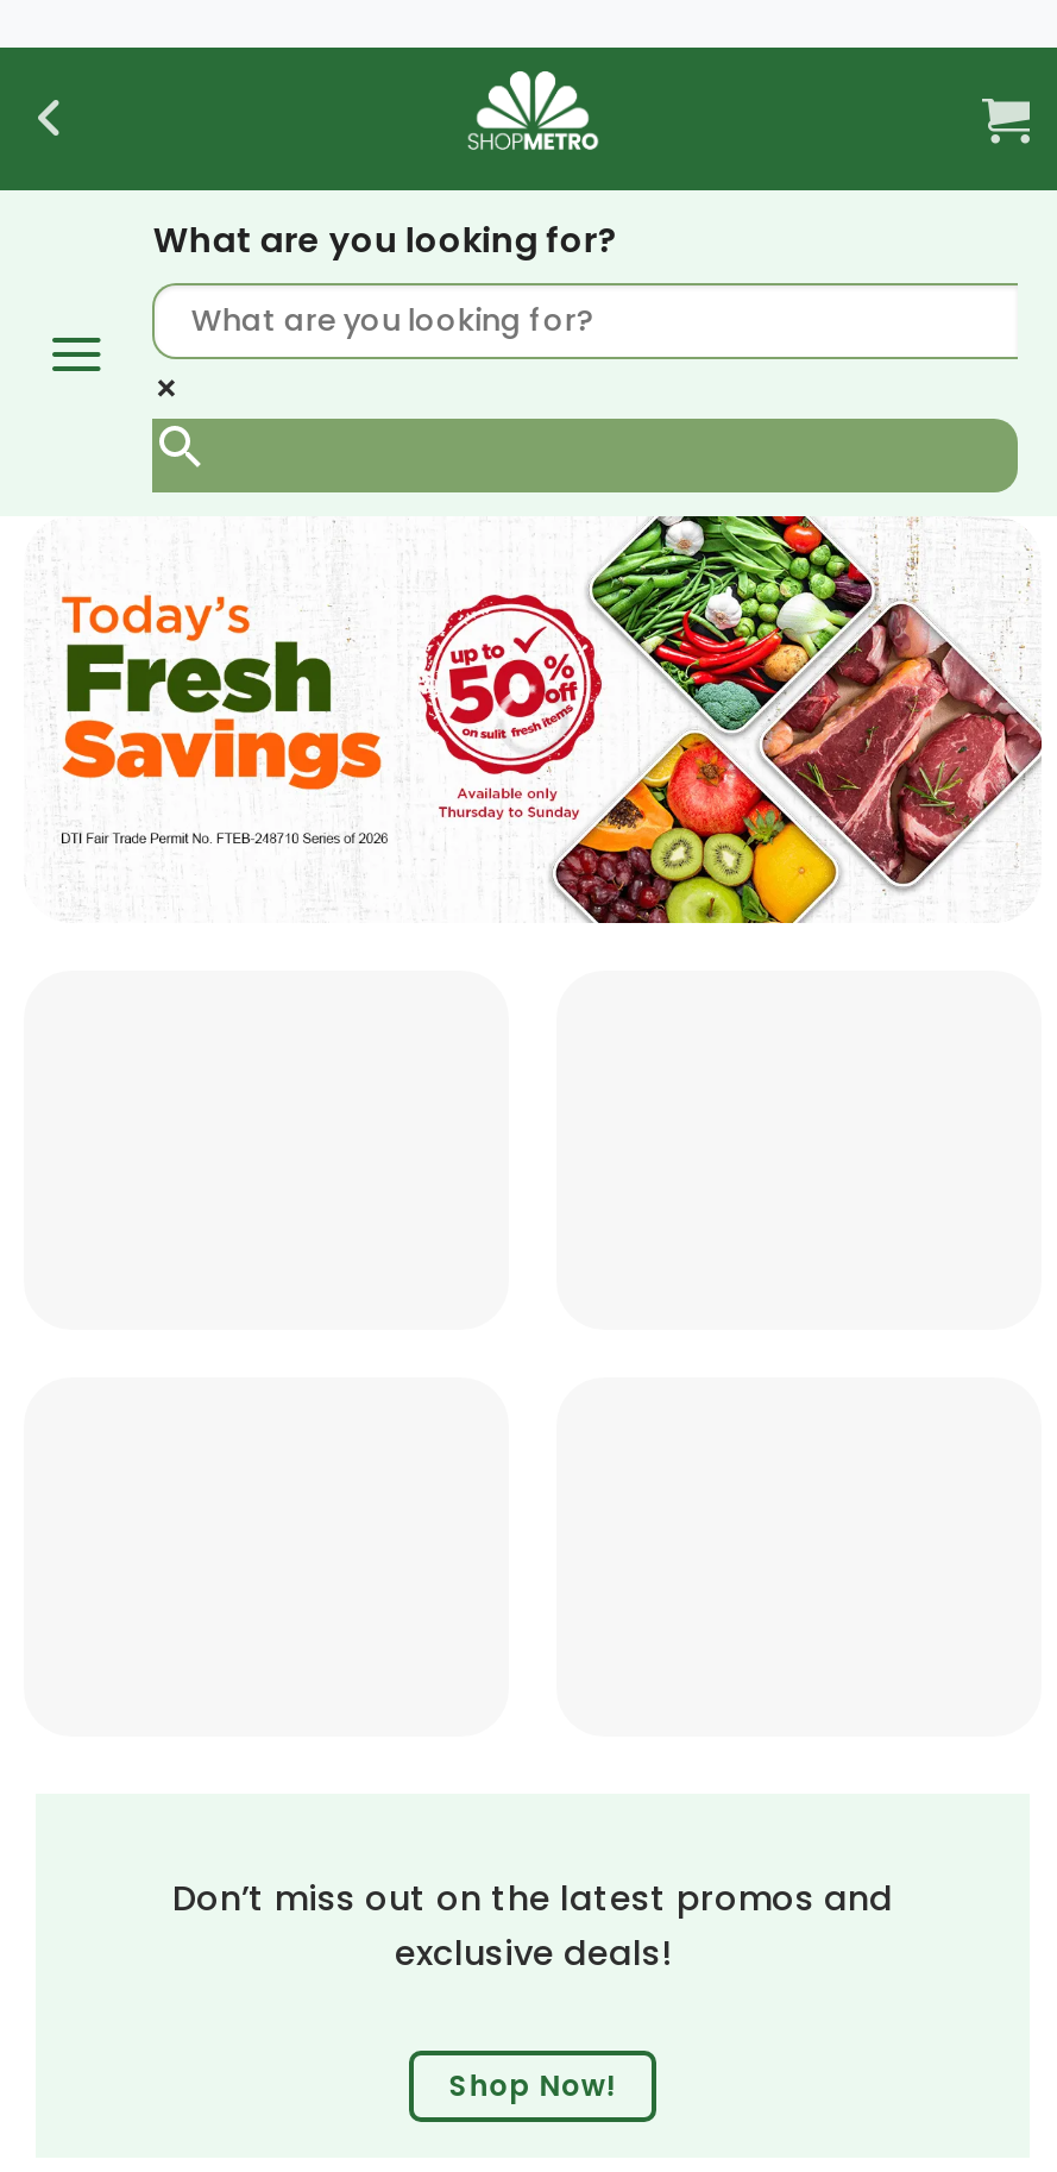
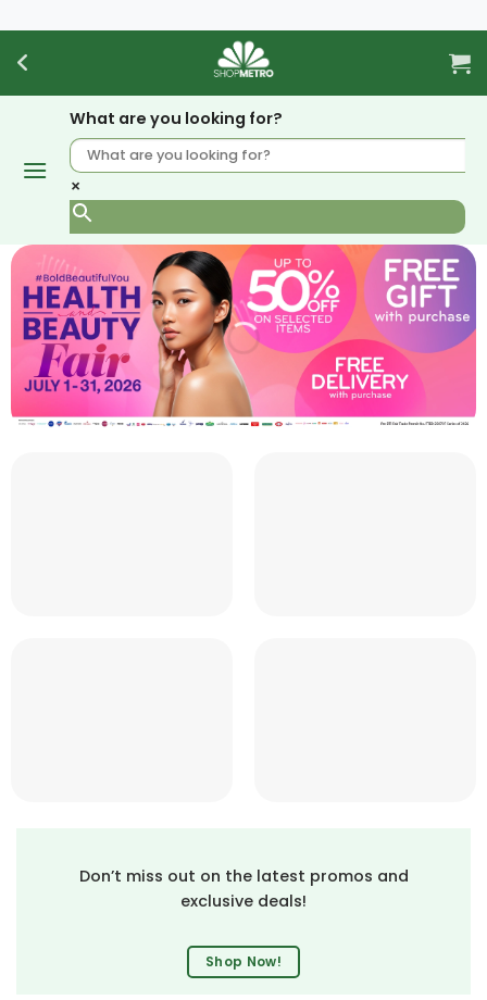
[24,514,1044,925] [image] -> [10,243,477,430] [image]

